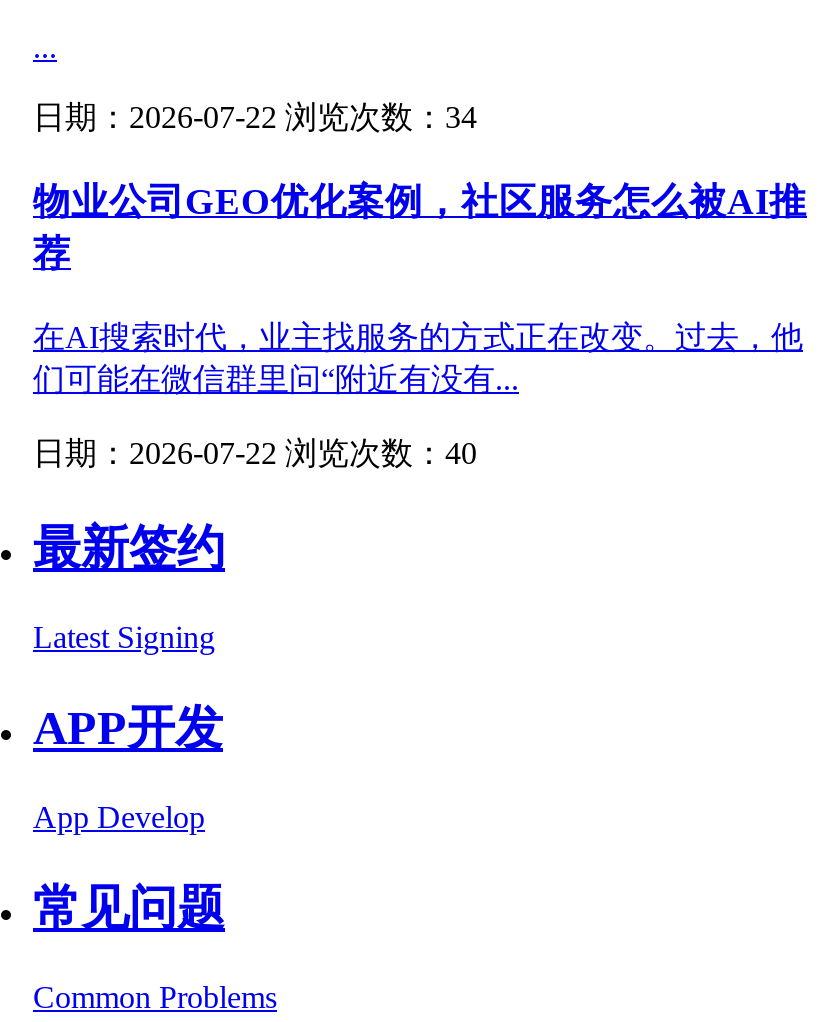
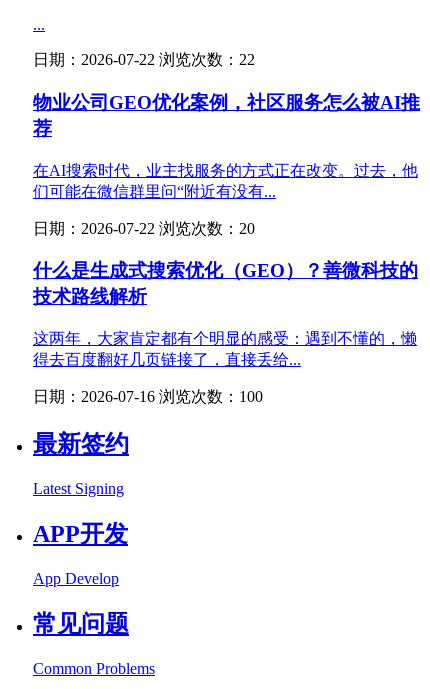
[33,99,477,133] 日期：2026-07-22 浏览次数：34 -> [33,51,255,68] 日期：2026-07-22 浏览次数：22
[33,436,477,470] 日期：2026-07-22 浏览次数：40 -> [33,220,418,405] 日期：2026-07-22 浏览次数：20 | 什么是生成式搜索优化（GEO）？善微科技的 | 技术路线解析 | 这两年，大家肯定都有个明显的感受：遇到不懂的，懒 | 得去百度翻好几页链接了，直接丢给... | 日期：2026-07-16 浏览次数：100

